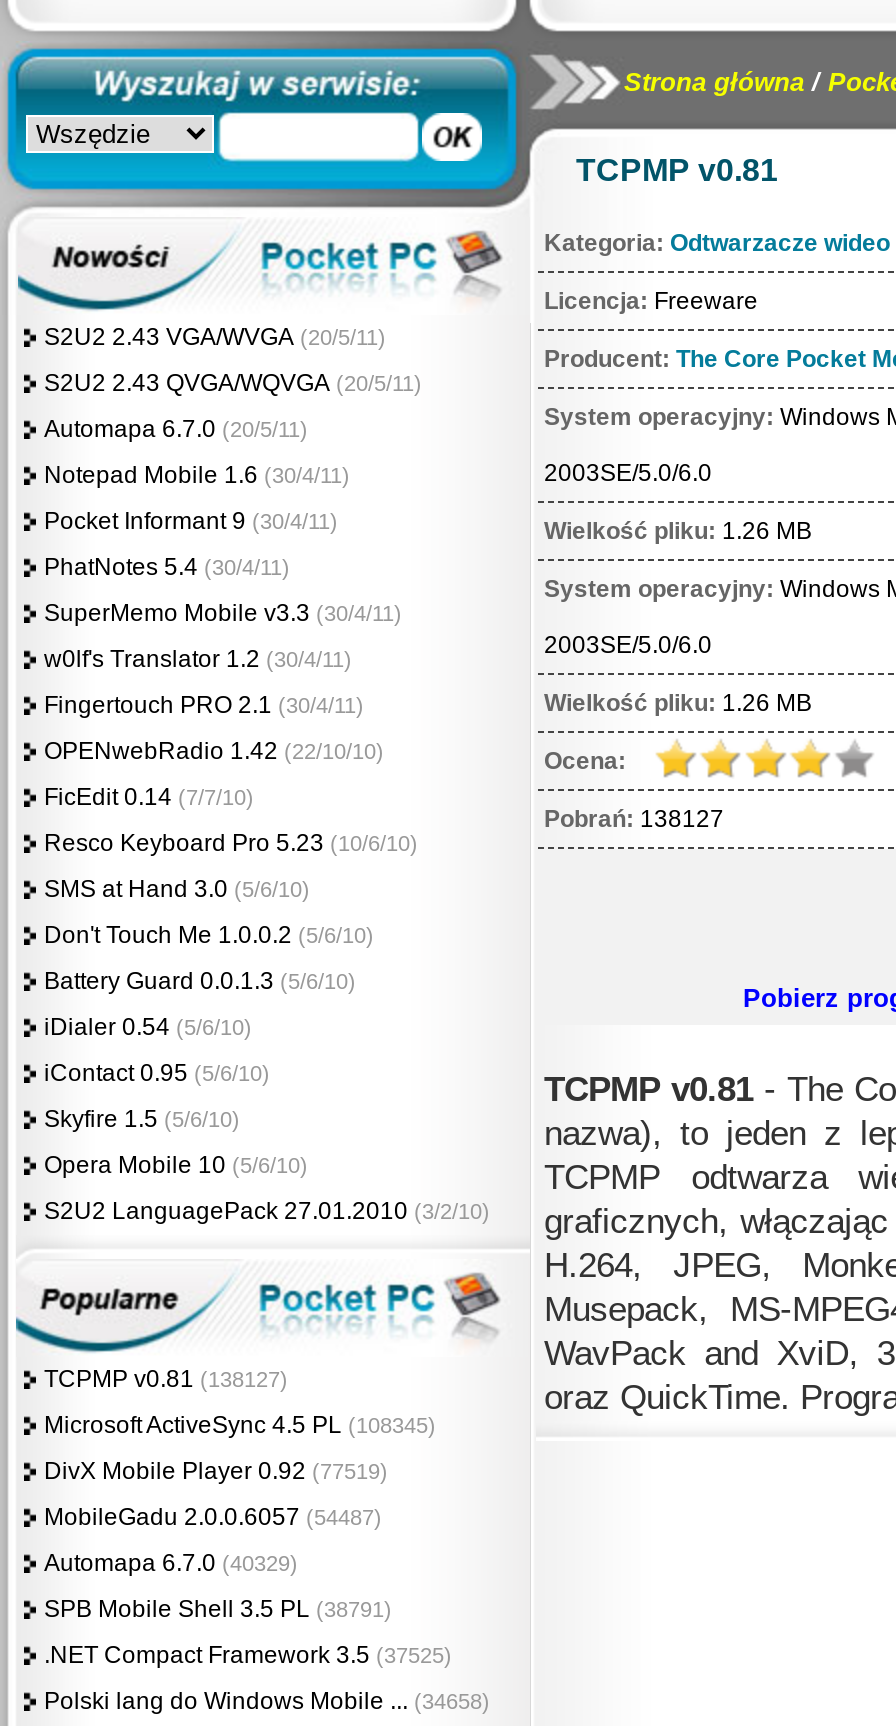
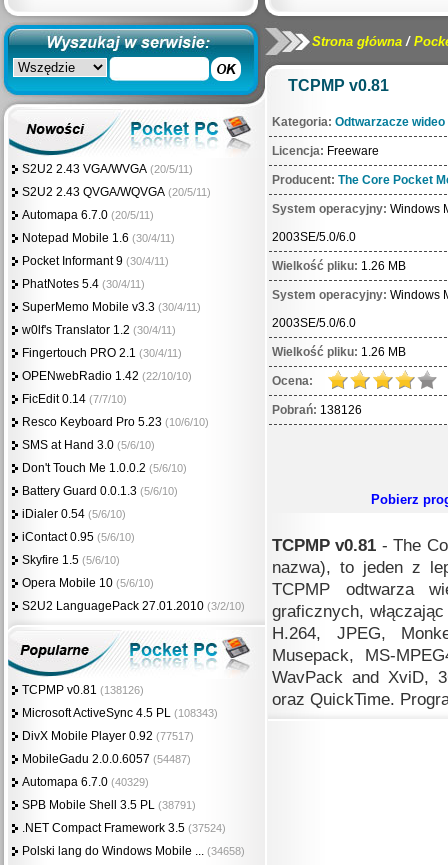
[544,805,724,833] Pobrań: 138127 -> [272,403,362,417] Pobrań: 138126
[44,1365,288,1393] TCPMP v0.81 (138127) -> [22,683,144,697] TCPMP v0.81 (138126)
[44,1411,436,1439] Microsoft ActiveSync 4.5 PL (108345) -> [22,706,218,720] Microsoft ActiveSync 4.5 PL (108343)
[44,1457,388,1485] DivX Mobile Player 0.92 (77519) -> [22,729,194,743] DivX Mobile Player 0.92 (77517)
[44,1641,452,1669] .NET Compact Framework 3.5 (37525) -> [22,821,226,835] .NET Compact Framework 3.5 (37524)

